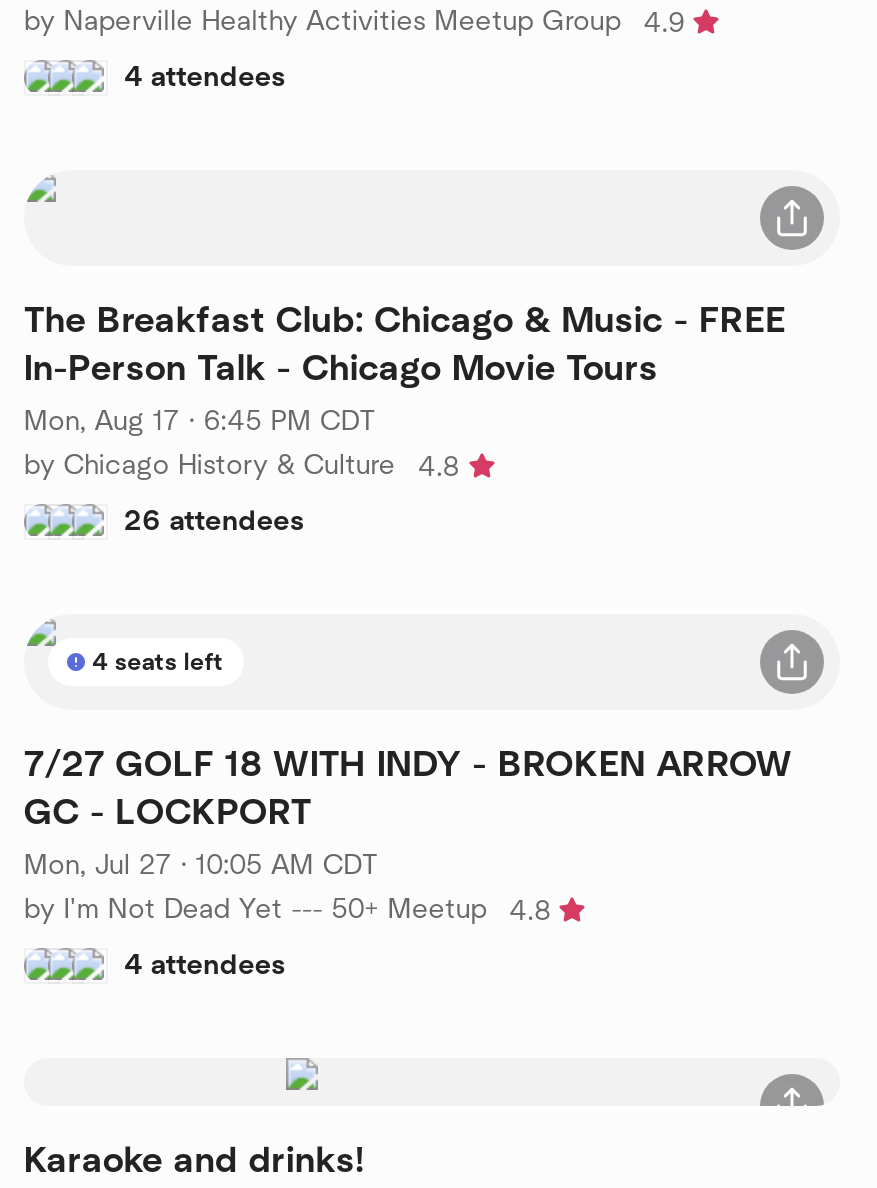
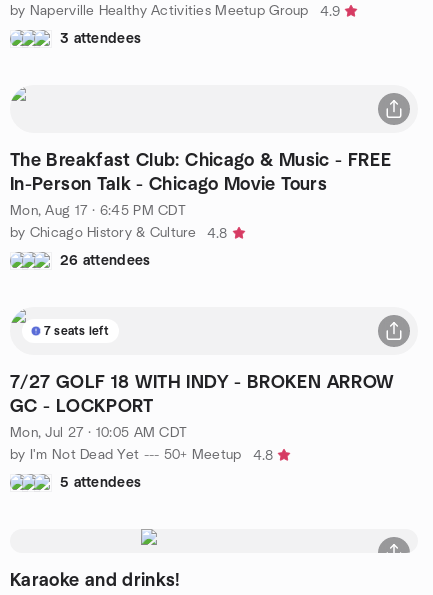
[124,63,286,91] 4 attendees -> [60,31,141,45] 3 attendees
[92,649,224,673] 4 seats left -> [44,324,109,336] 7 seats left
[124,951,286,979] 4 attendees -> [60,475,141,489] 5 attendees

